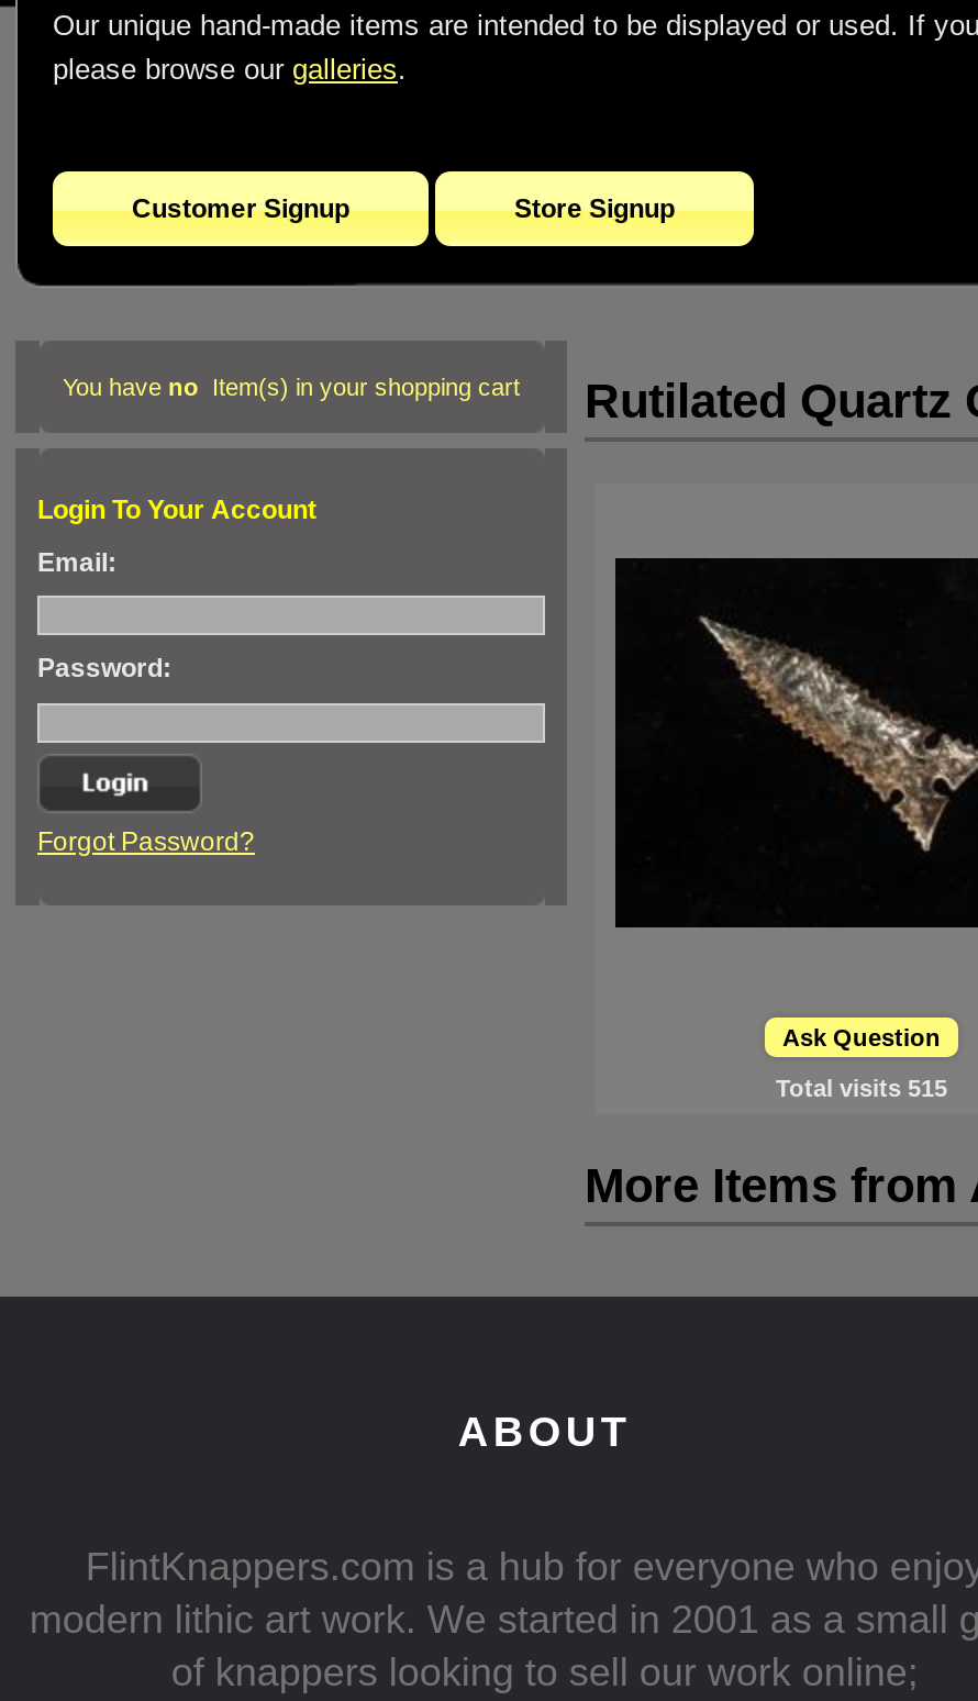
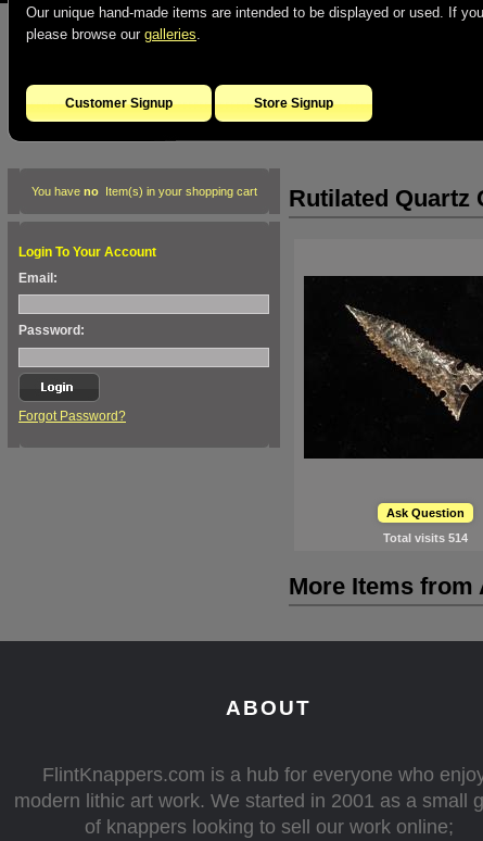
[776,1075,947,1101] Total visits 515 -> [383,531,468,544] Total visits 514

